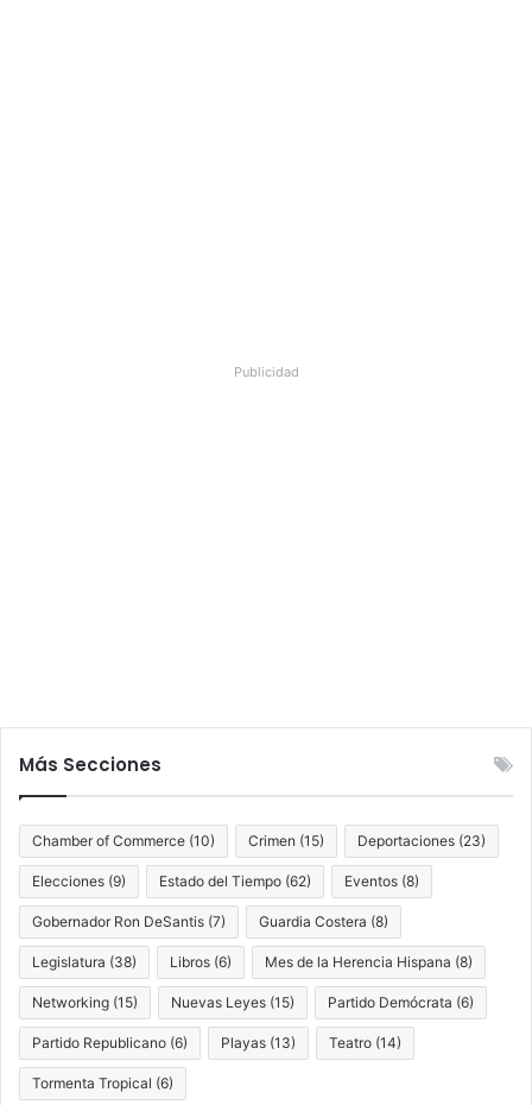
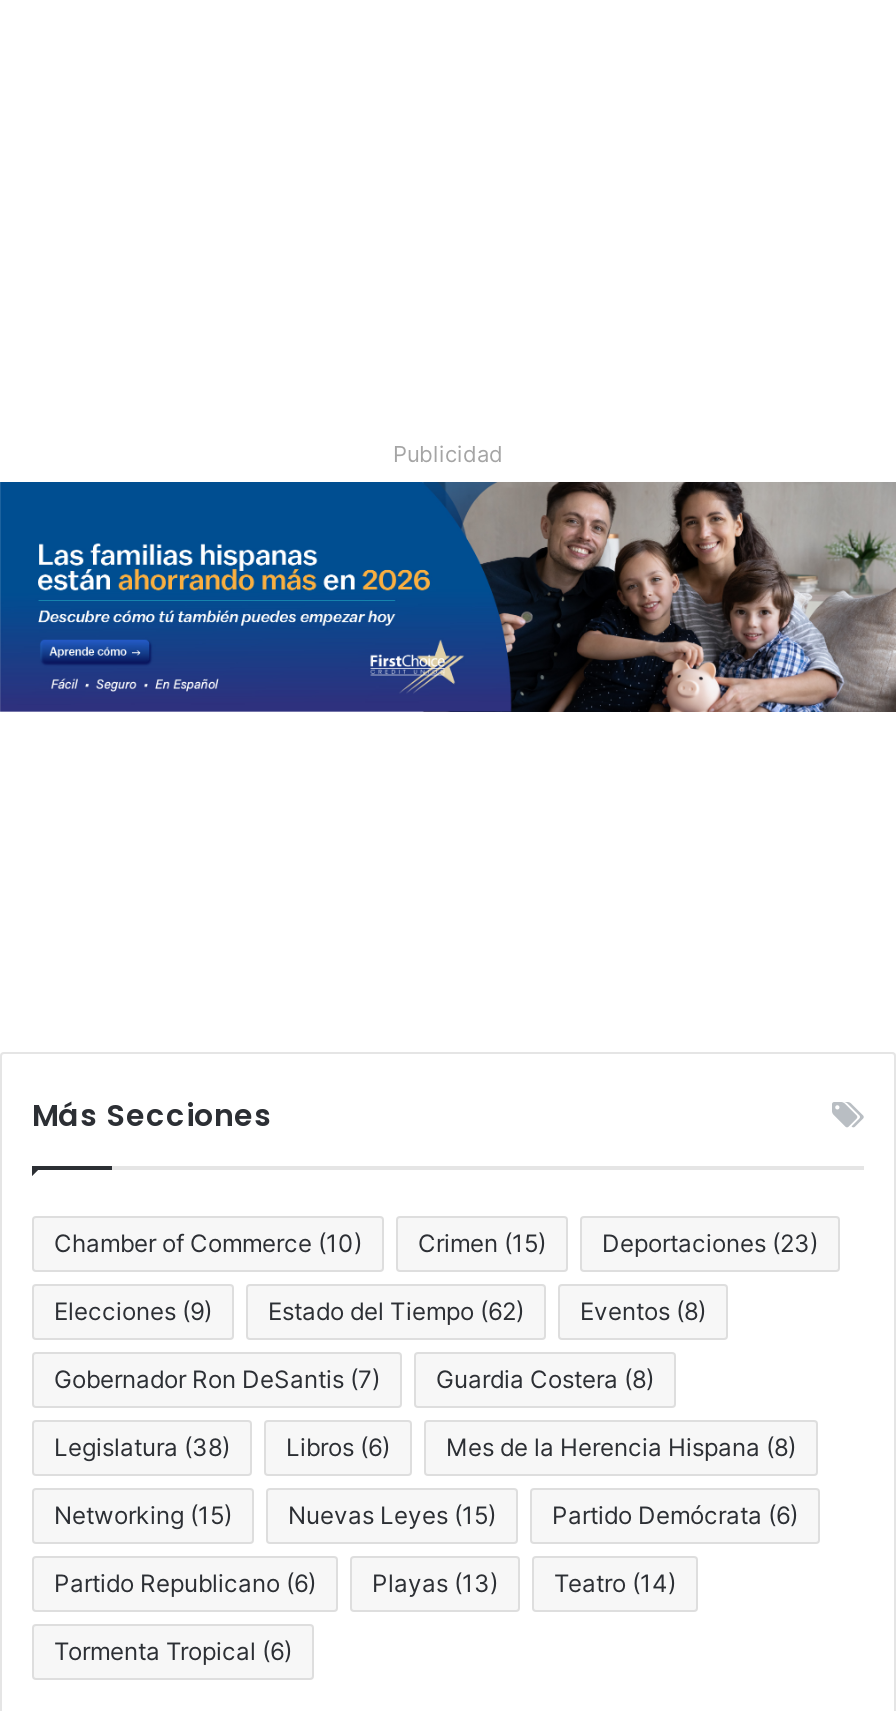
none -> [6,480,890,714] [image]

